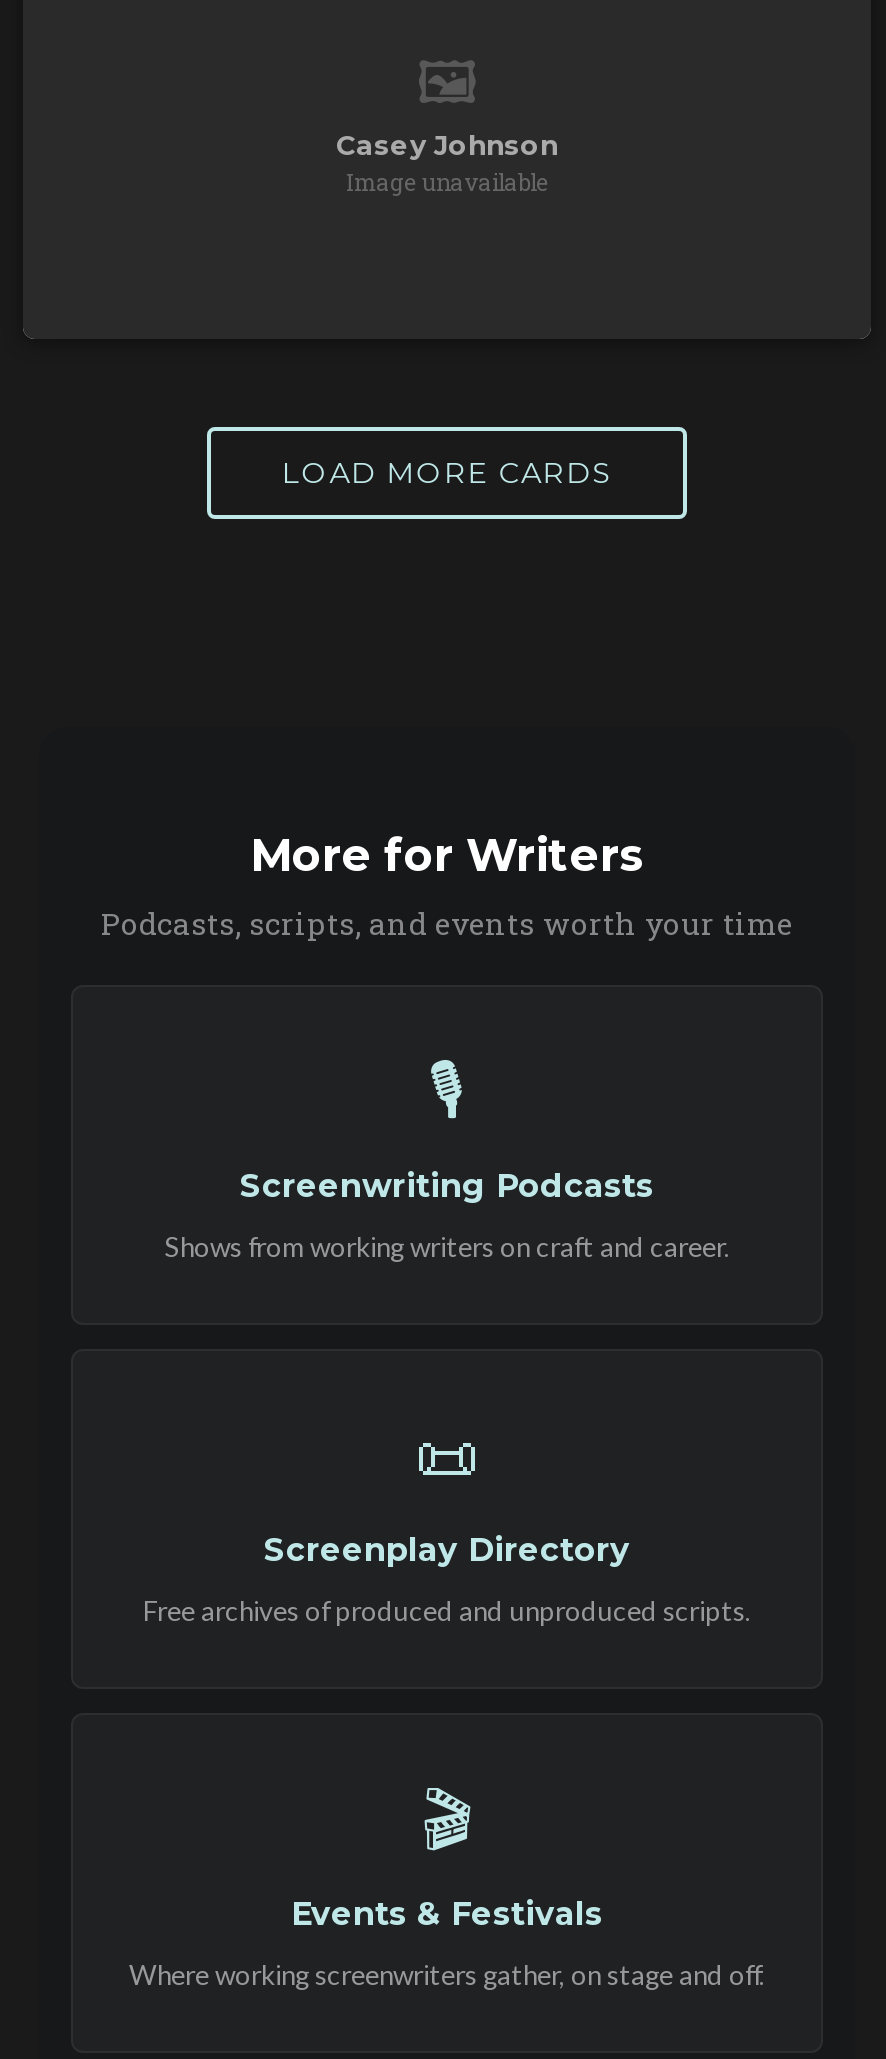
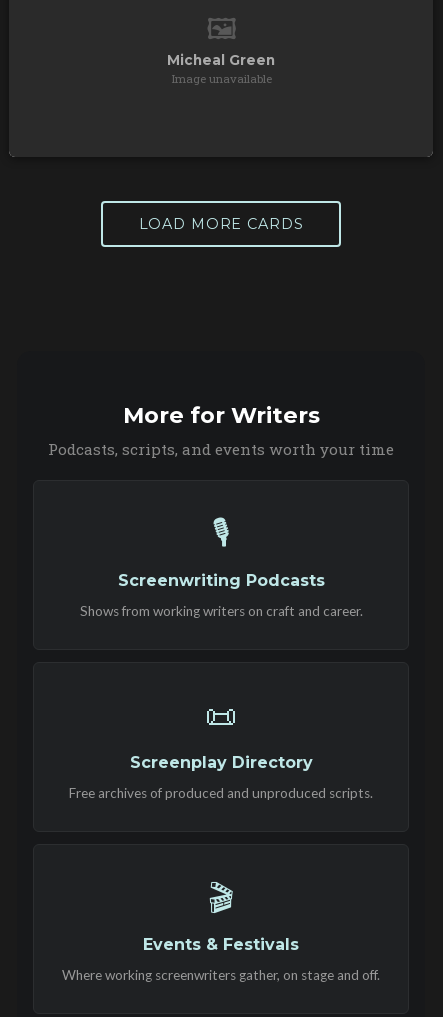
[336,129,558,161] Casey Johnson -> [167,52,275,68] Micheal Green

